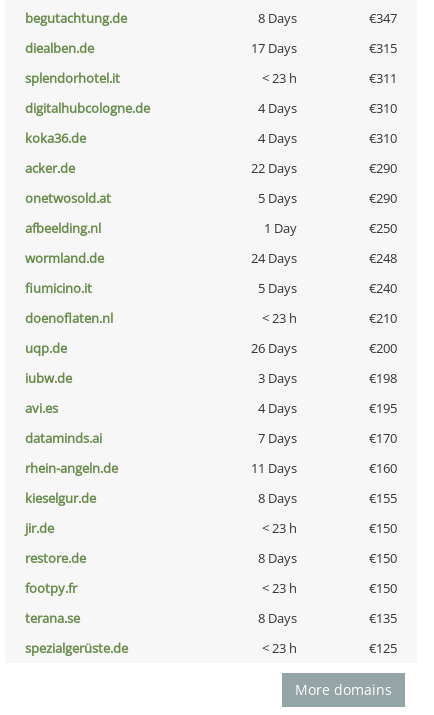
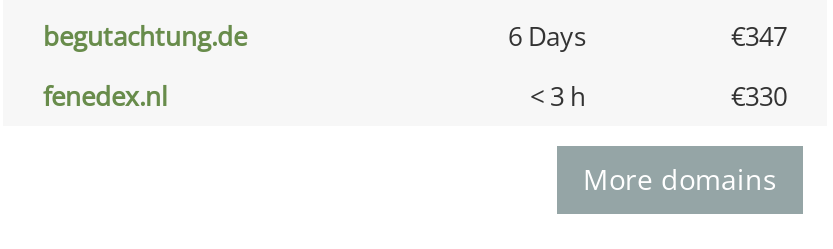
[257,9,296,27] 8 Days -> [508,18,586,54] 6 Days
[25,39,397,657] diealben.de | 17 Days | €315 | splendorhotel.it | < 23 h | €311 | digitalhubcologne.de | 4 Days | €310 | koka36.de | 4 Days | €310 | acker.de | 22 Days | €290 | onetwosold.at | 5 Days | €290 | afbeelding.nl | 1 Day | €250 | wormland.de | 24 Days | €248 | fiumicino.it | 5 Days | €240 | doenoflaten.nl | < 23 h | €210 | uqp.de | 26 Days | €200 | iubw.de | 3 Days | €198 | avi.es | 4 Days | €195 | dataminds.ai | 7 Days | €170 | rhein-angeln.de | 11 Days | €160 | kieselgur.de | 8 Days | €155 | jir.de | < 23 h | €150 | restore.de | 8 Days | €150 | footpy.fr | < 23 h | €150 | terana.se | 8 Days | €135 | spezialgerüste.de | < 23 h | €125 -> [43,78,787,114] fenedex.nl | < 3 h | €330

